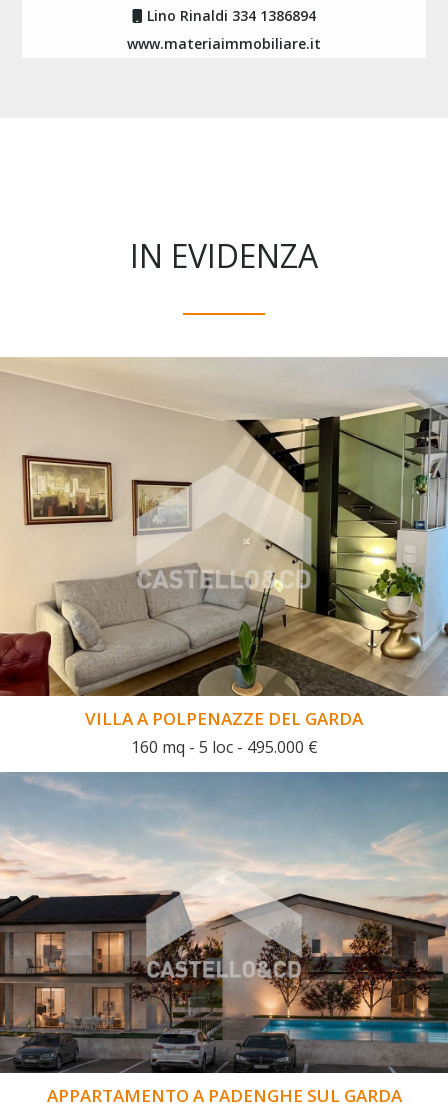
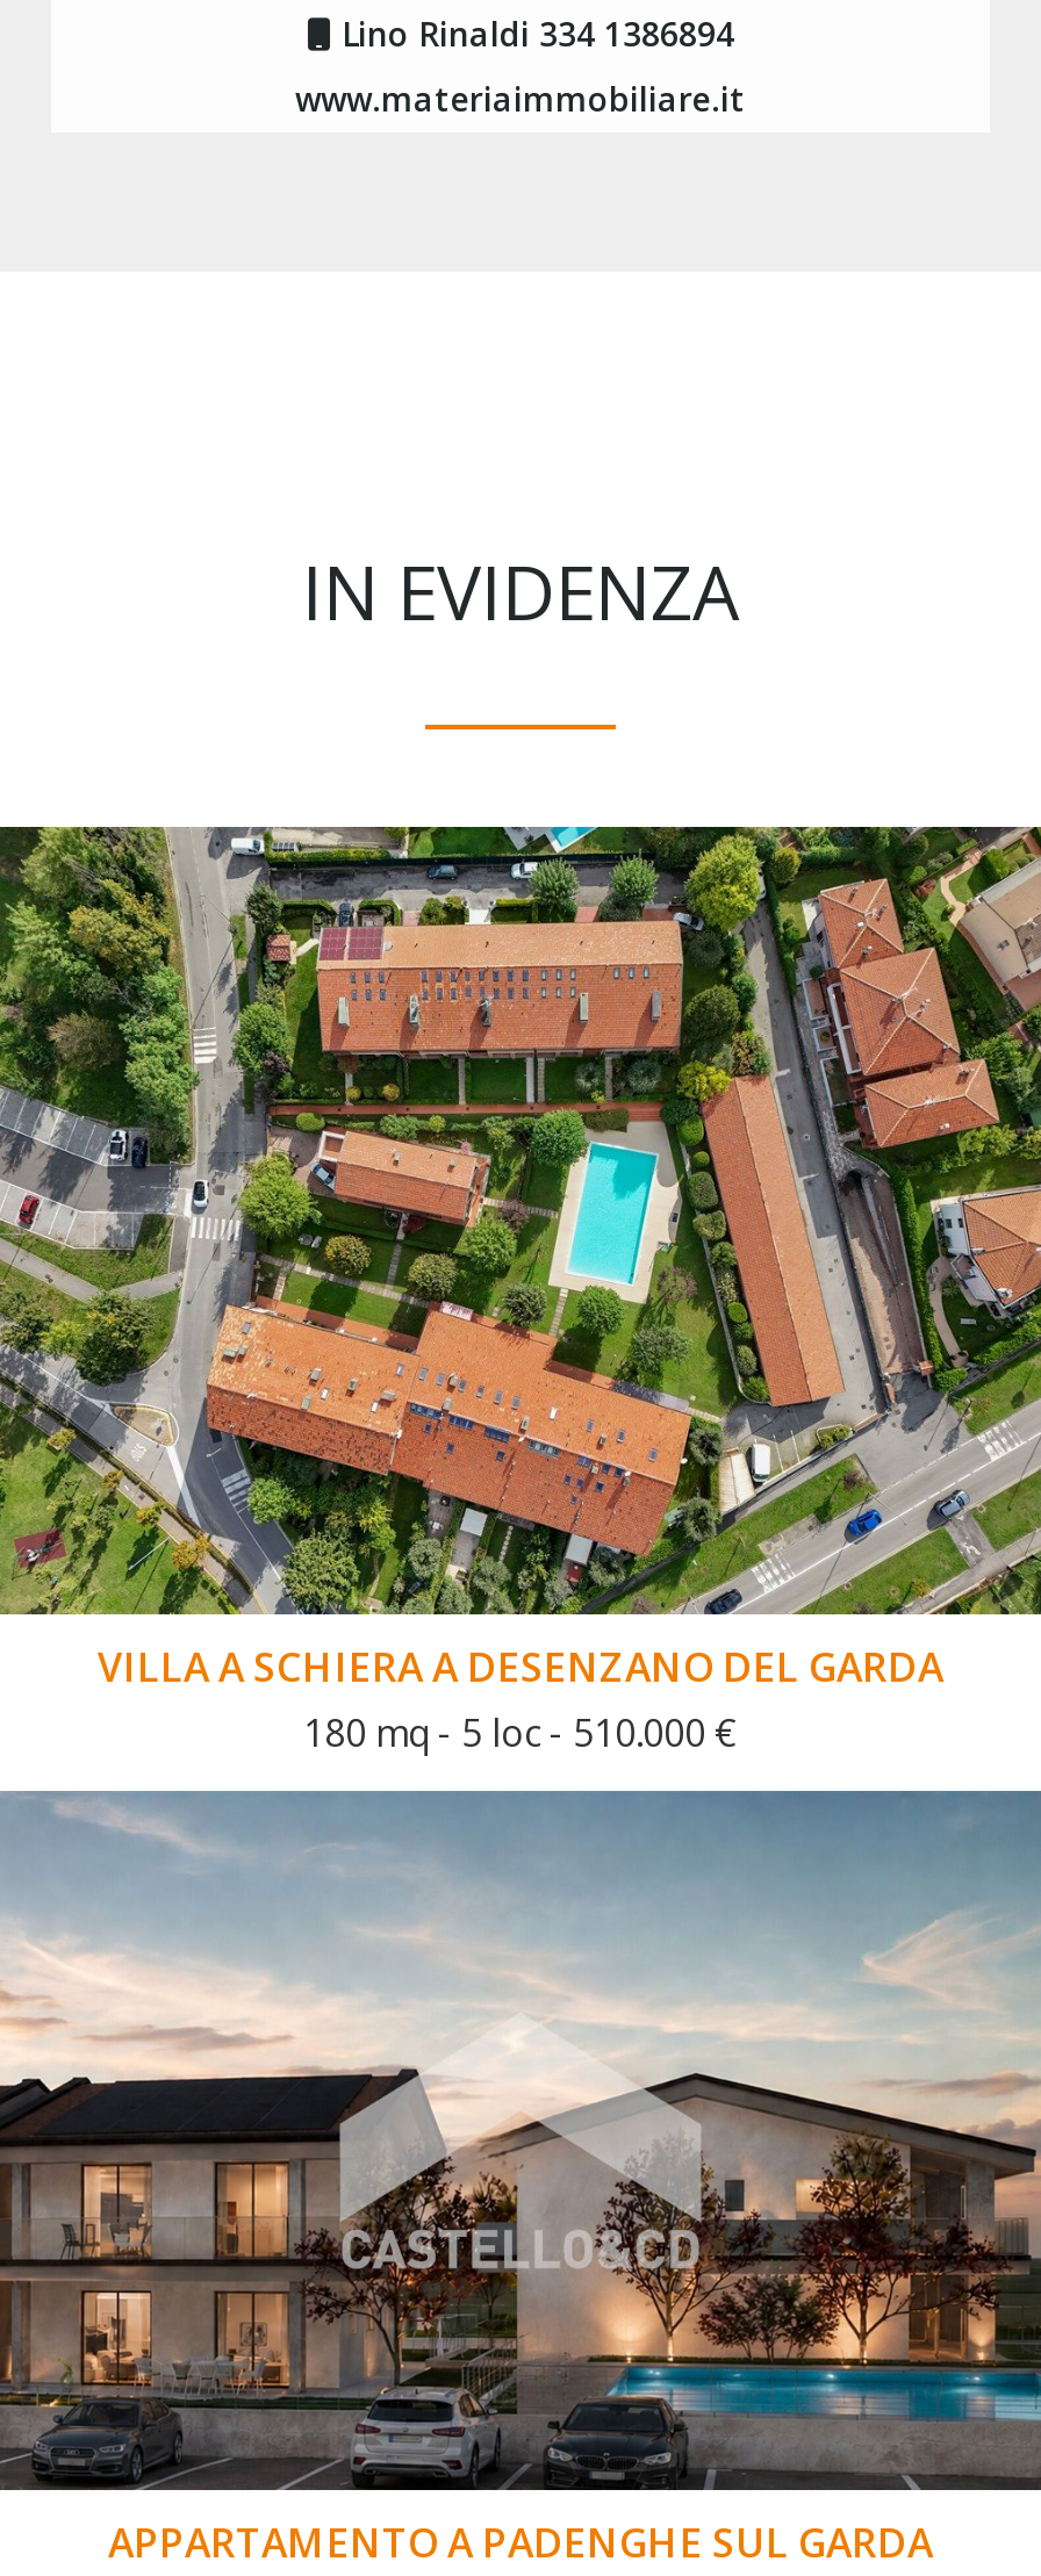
[3,357,445,758] [image] | VILLA A POLPENAZZE DEL GARDA | 160 mq - 5 loc - 495.000 € -> [7,825,1034,1758] [image] | VILLA A SCHIERA A DESENZANO DEL GARDA | 180 mq - 5 loc - 510.000 €

